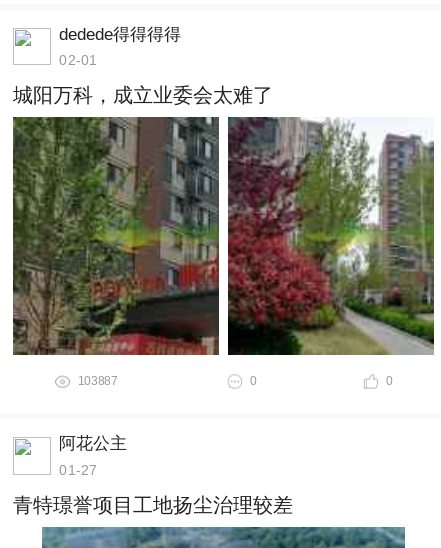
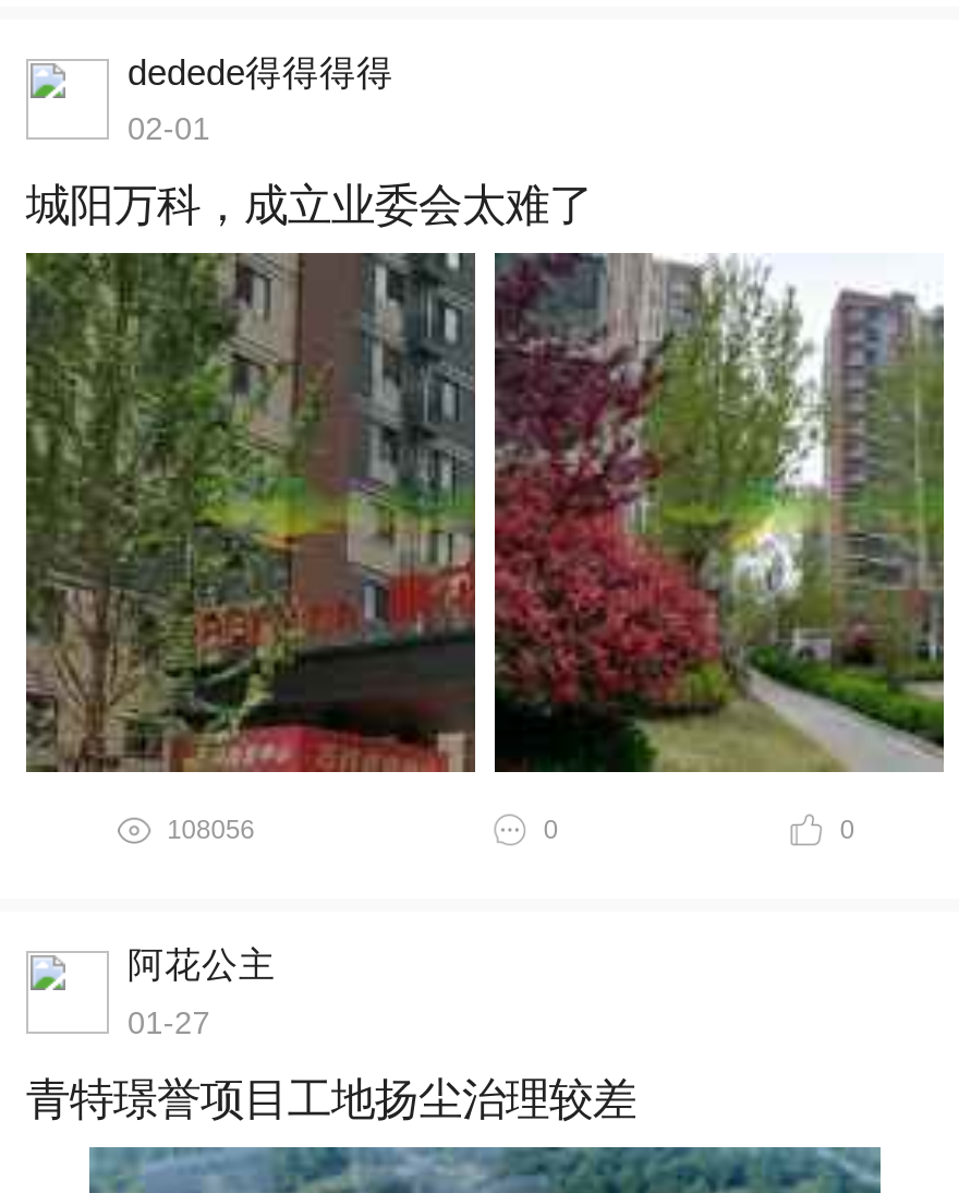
[77,375,117,388] 103887 -> [166,816,254,845] 108056

